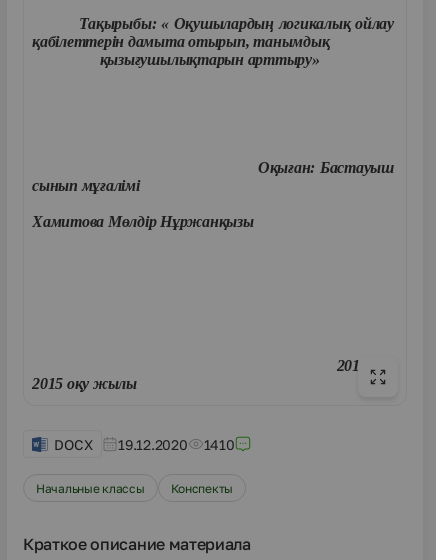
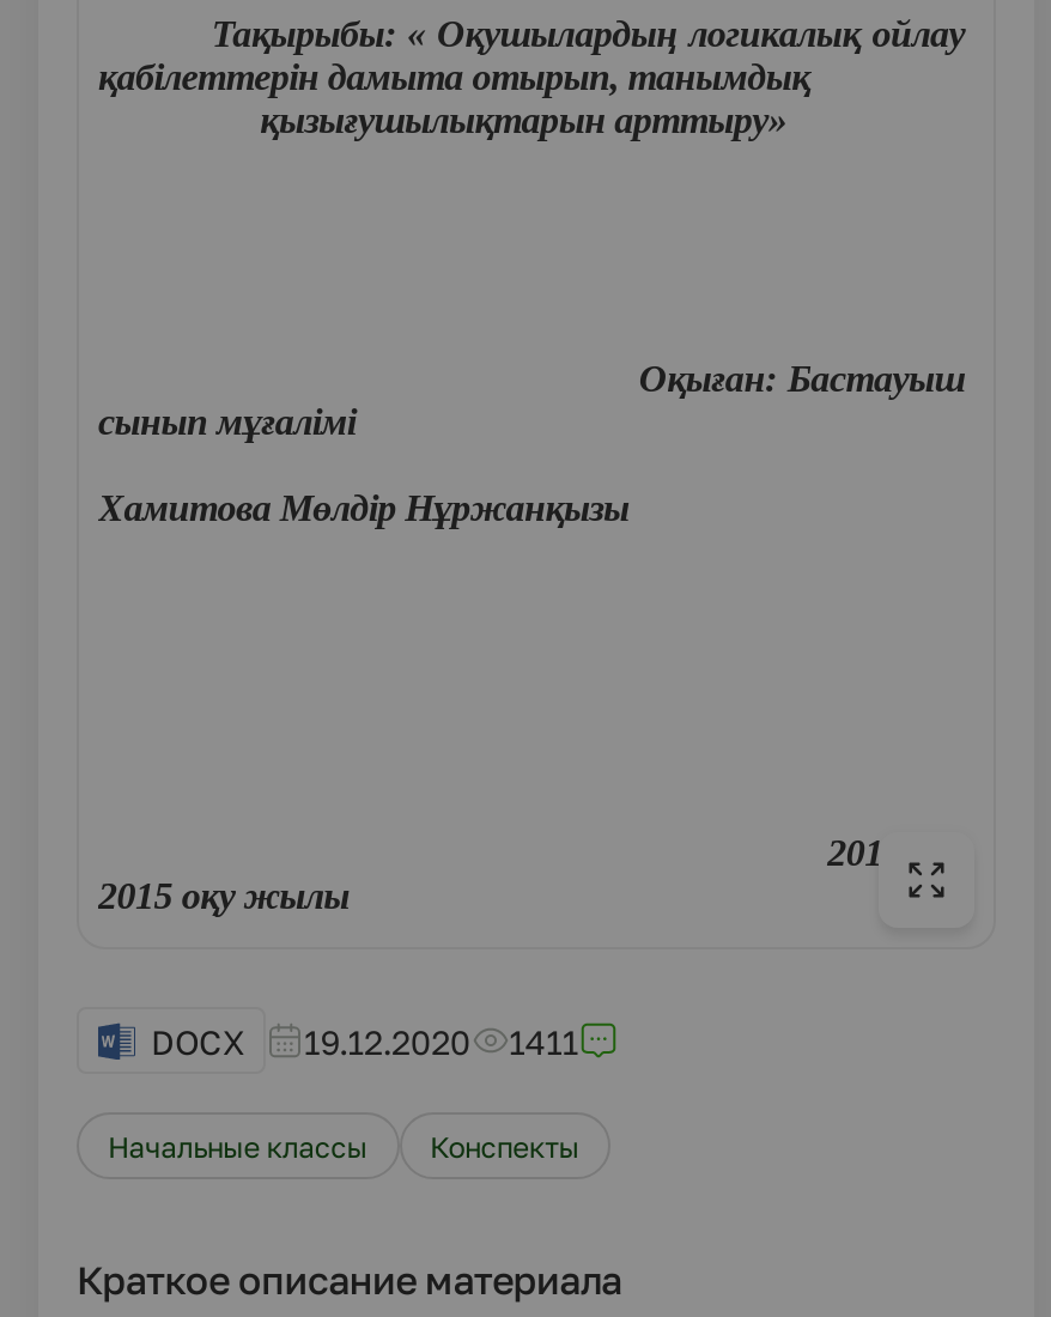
[54,435,235,452] DOCX 19.12.2020 1410 -> [151,1020,579,1061] DOCX 19.12.2020 1411

